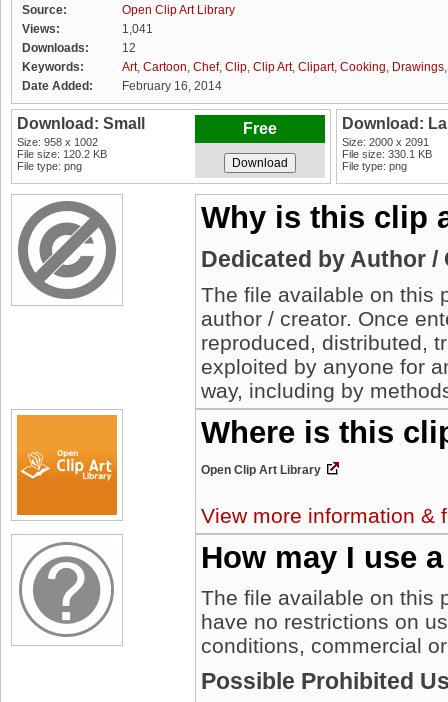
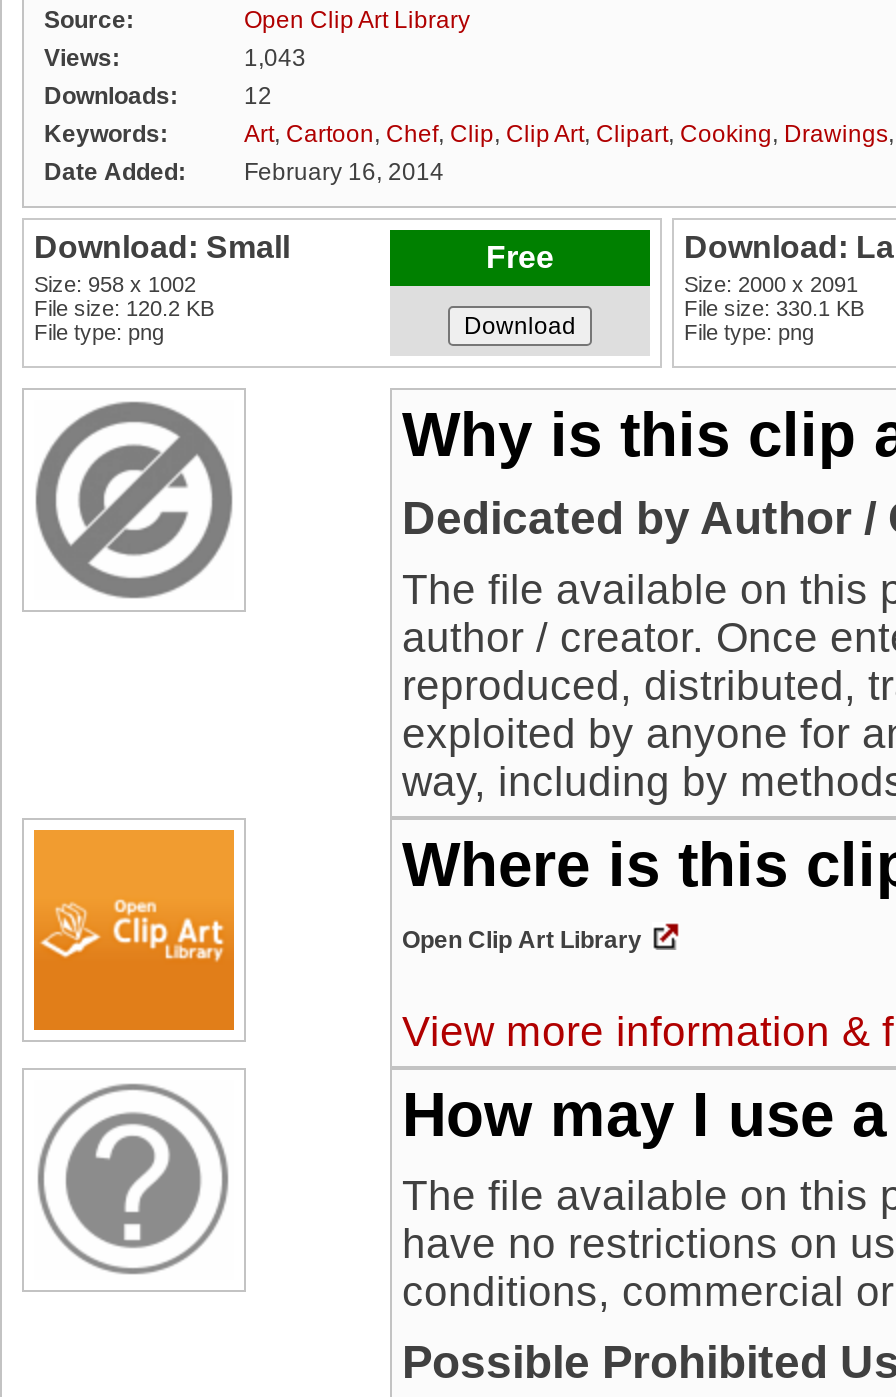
[122,22,153,36] 1,041 -> [244,44,306,72] 1,043

